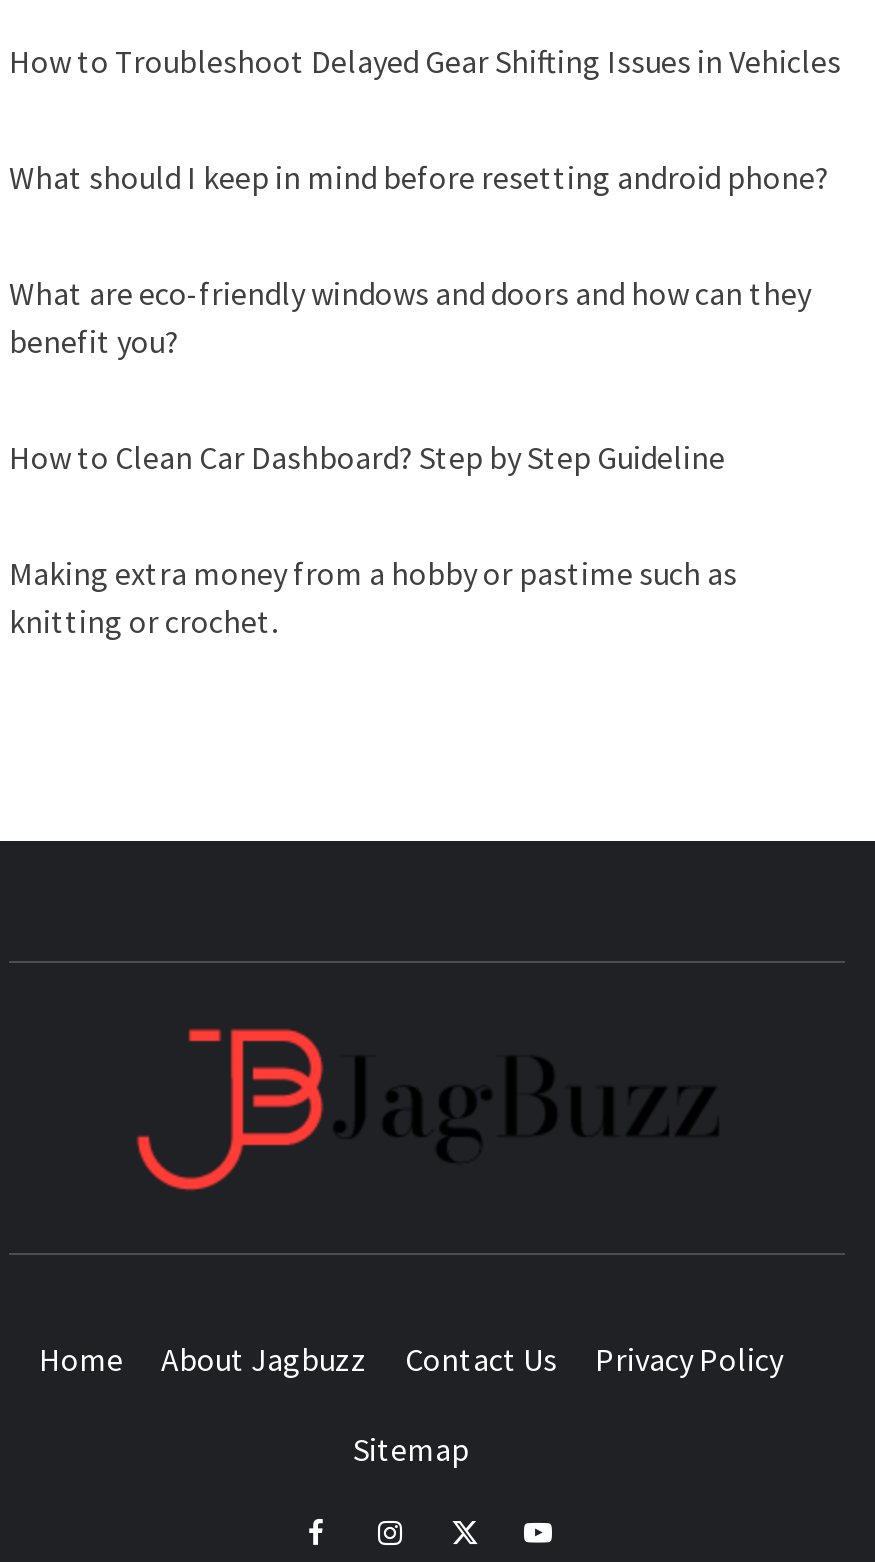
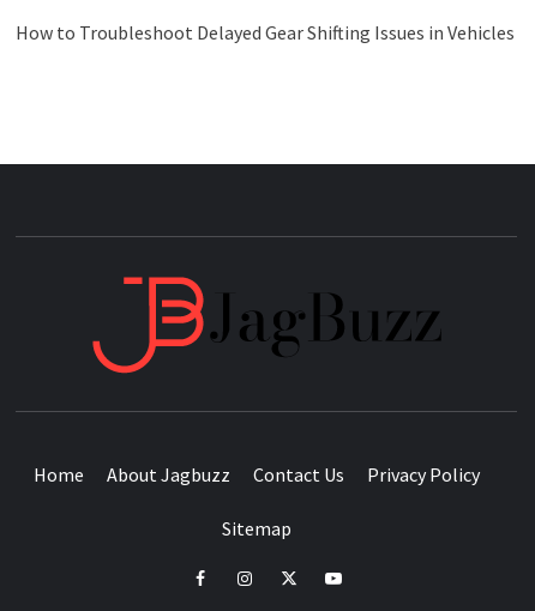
[9,157,829,641] What should I keep in mind before resetting android phone? | What are eco-friendly windows and doors and how can they | benefit you? | How to Clean Car Dashboard? Step by Step Guideline | Making extra money from a hobby or pastime such as | knitting or crochet. -> none

